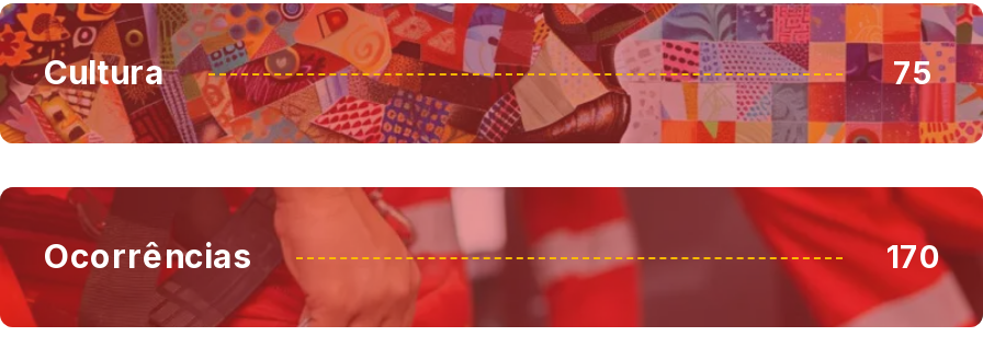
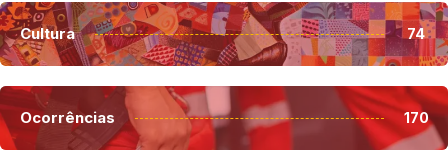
[893,54,933,92] 75 -> [407,25,425,42] 74

